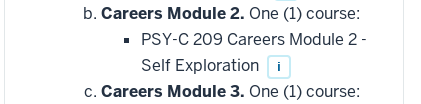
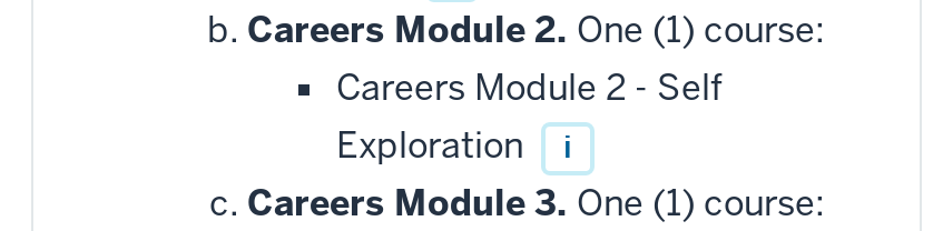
[141,28,367,75] PSY-C 209 Careers Module 2 - | Self Exploration -> [336,63,724,168] Careers Module 2 - Self | Exploration

